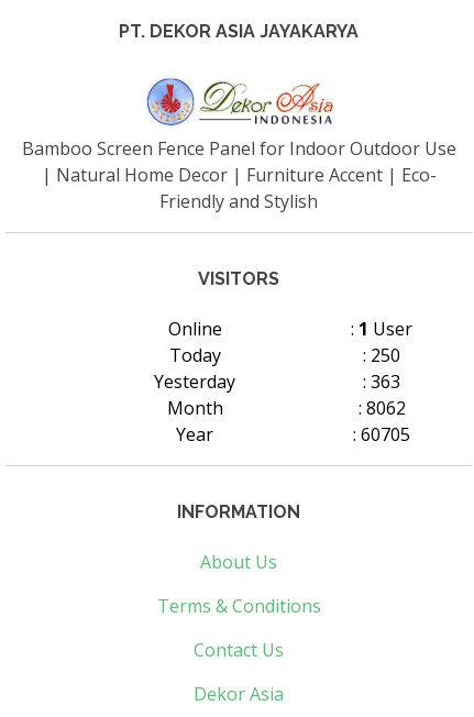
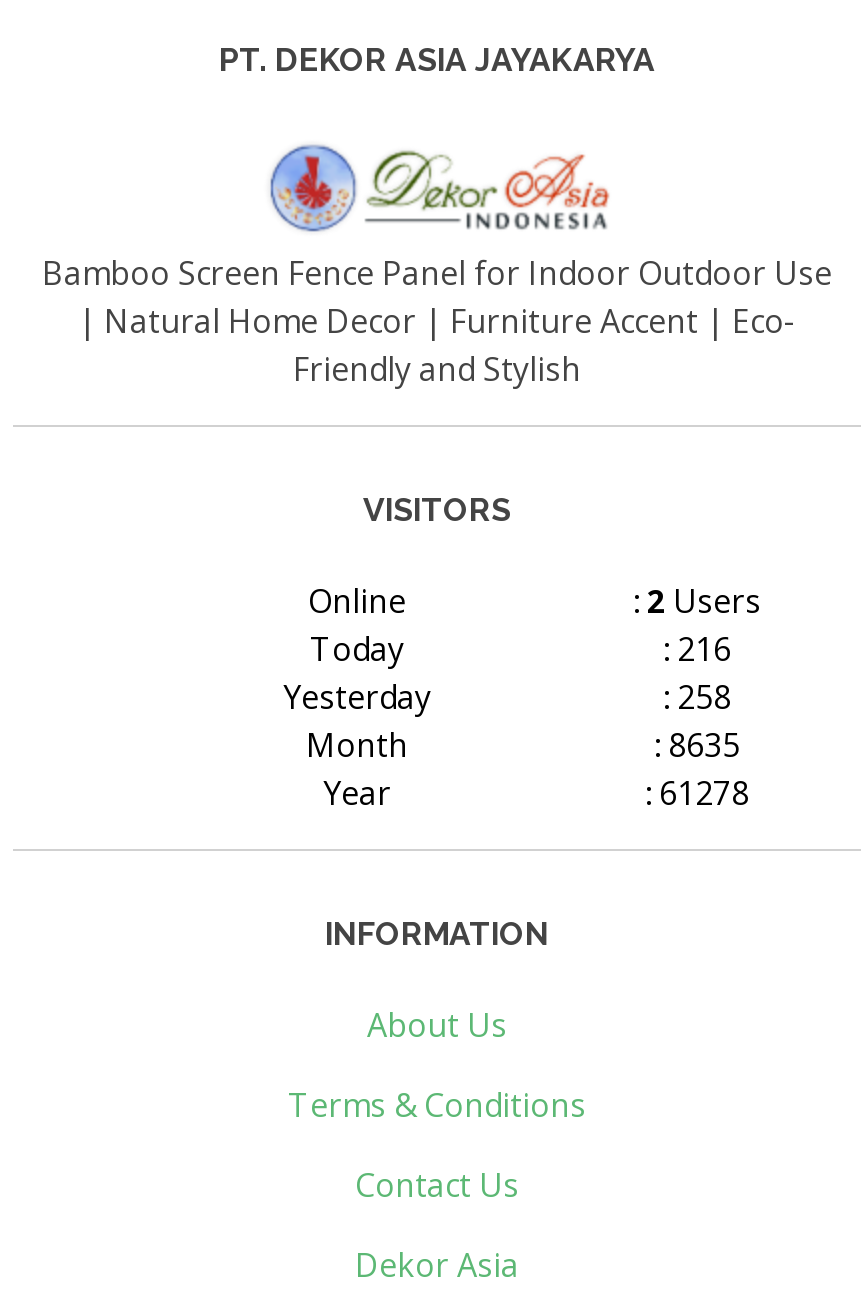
[351,317,412,341] : 1 User -> [633,579,761,623] : 2 Users
[363,343,400,367] : 250 -> [663,627,731,671] : 216
[363,369,400,394] : 363 -> [663,675,731,719] : 258
[358,396,405,420] : 8062 -> [654,723,740,767] : 8635
[353,422,410,446] : 60705 -> [645,771,749,815] : 61278

